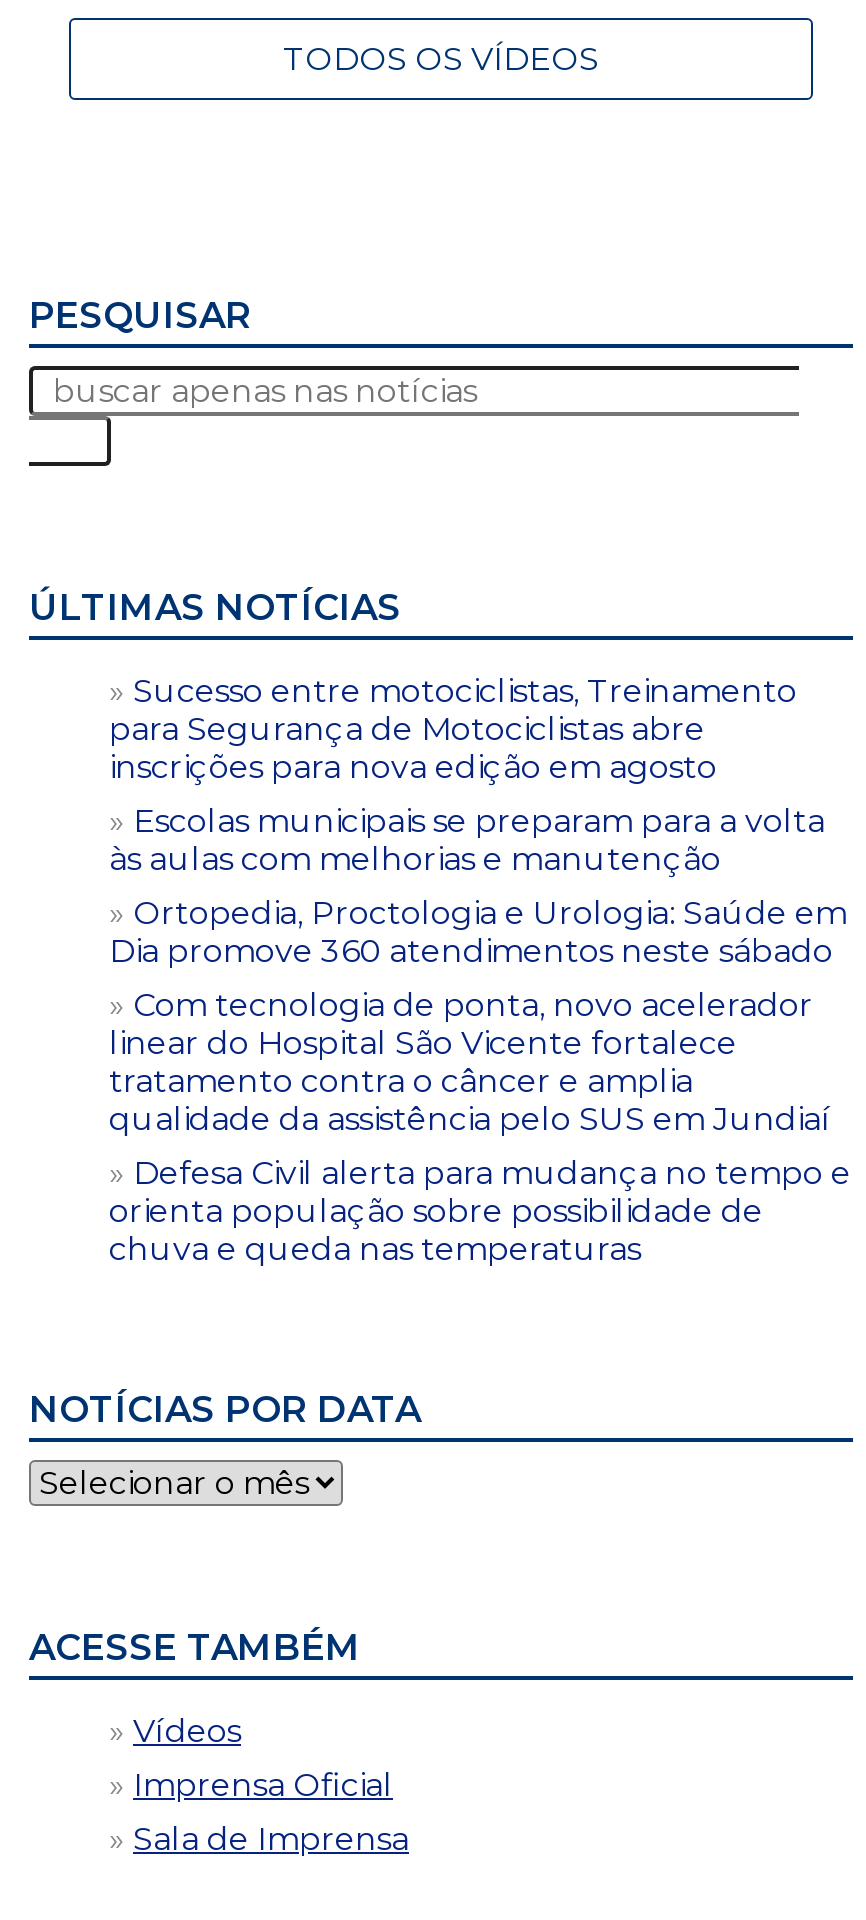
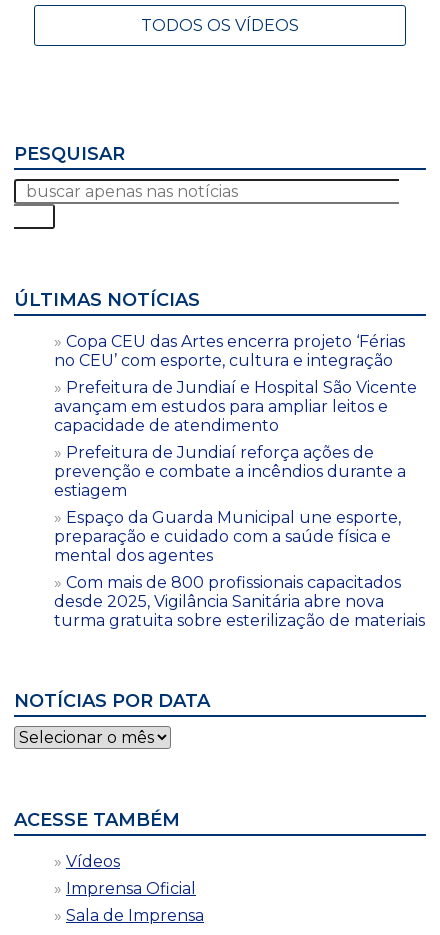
[109,672,851,1268] Sucesso entre motociclistas, Treinamento | para Segurança de Motociclistas abre | inscrições para nova edição em agosto | Escolas municipais se preparam para a volta | às aulas com melhorias e manutenção | Ortopedia, Proctologia e Urologia: Saúde em | Dia promove 360 atendimentos neste sábado | Com tecnologia de ponta, novo acelerador | linear do Hospital São Vicente fortalece | tratamento contra o câncer e amplia | qualidade da assistência pelo SUS em Jundiaí | Defesa Civil alerta para mudança no tempo e | orienta população sobre possibilidade de | chuva e queda nas temperaturas -> [54,332,425,630] Copa CEU das Artes encerra projeto ‘Férias | no CEU’ com esporte, cultura e integração | Prefeitura de Jundiaí e Hospital São Vicente | avançam em estudos para ampliar leitos e | capacidade de atendimento | Prefeitura de Jundiaí reforça ações de | prevenção e combate a incêndios durante a | estiagem | Espaço da Guarda Municipal une esporte, | preparação e cuidado com a saúde física e | mental dos agentes | Com mais de 800 profissionais capacitados | desde 2025, Vigilância Sanitária abre nova | turma gratuita sobre esterilização de materiais

